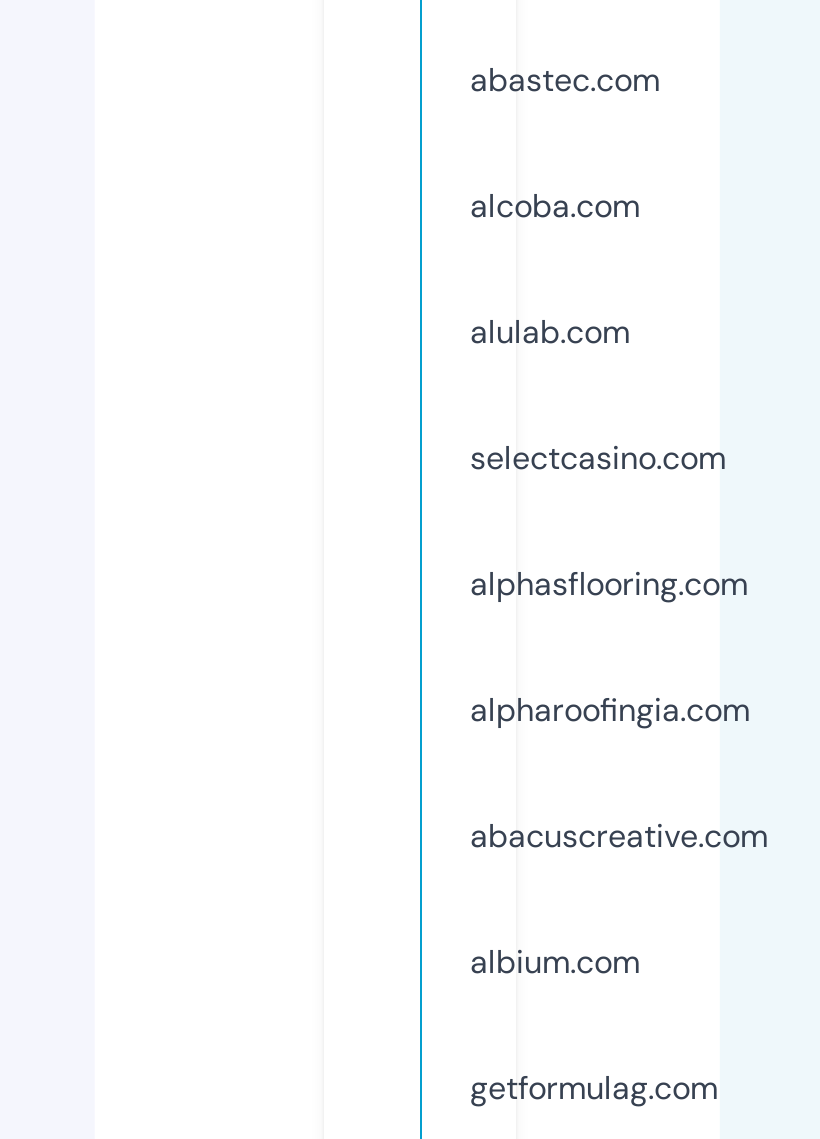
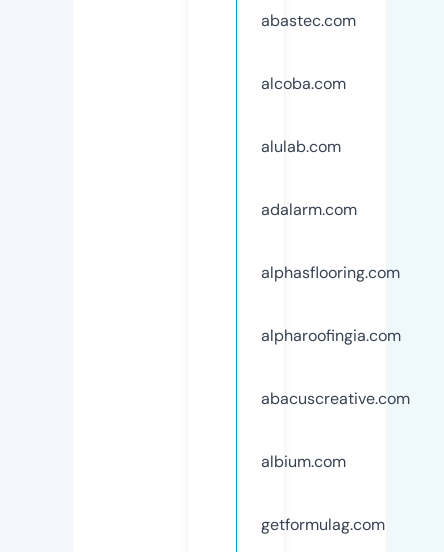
[470,437,726,479] selectcasino.com -> [261,199,357,220] adalarm.com

